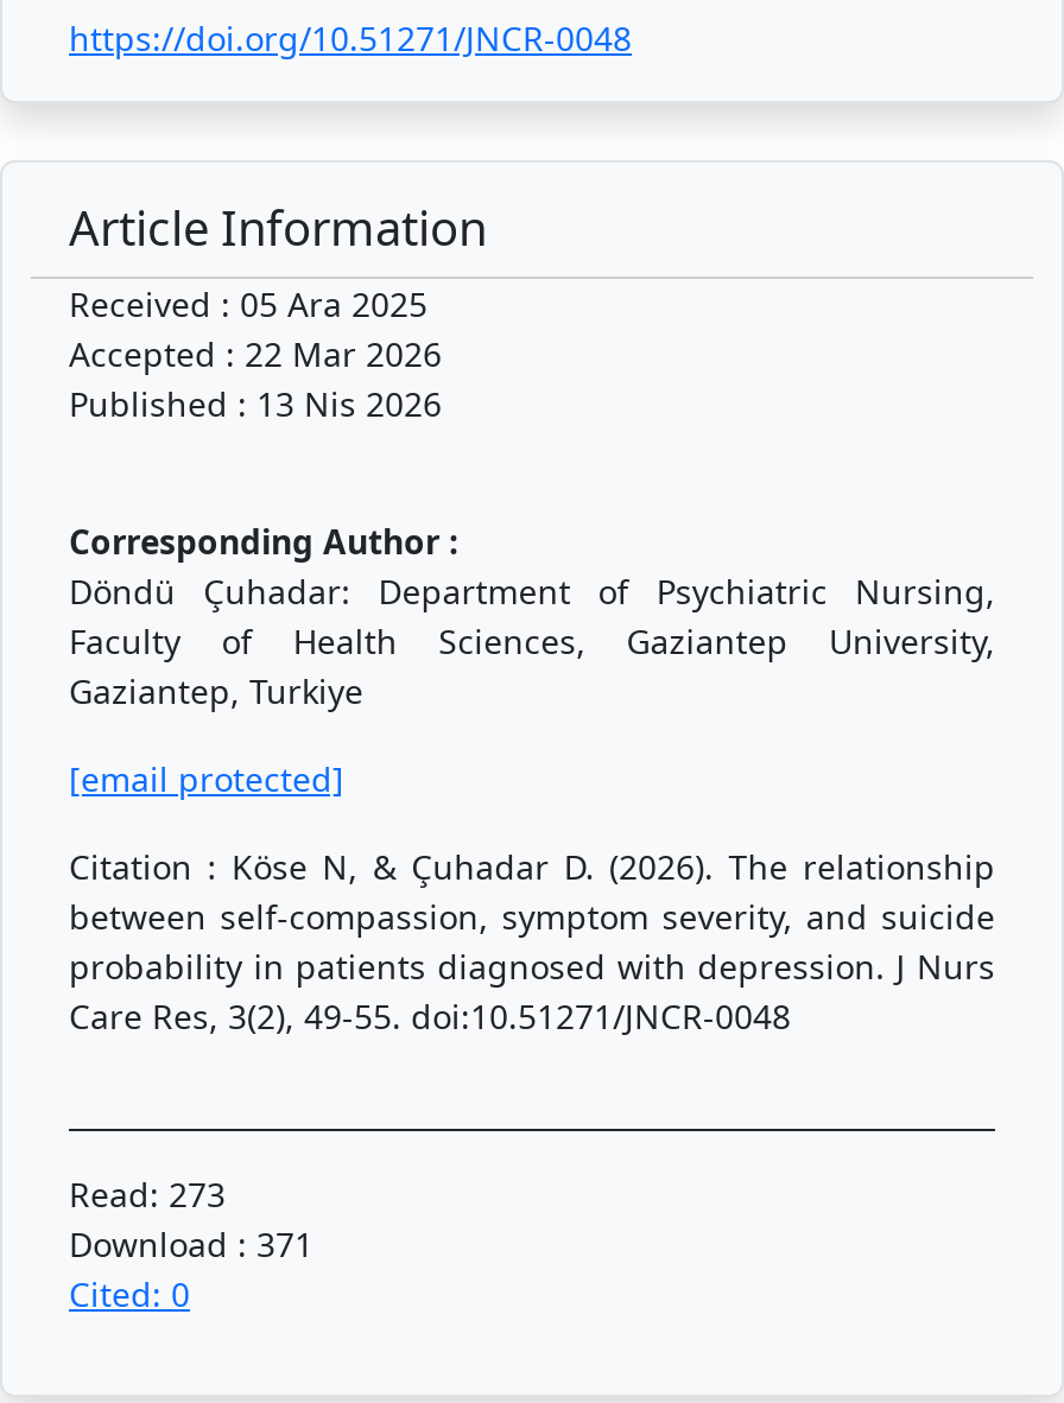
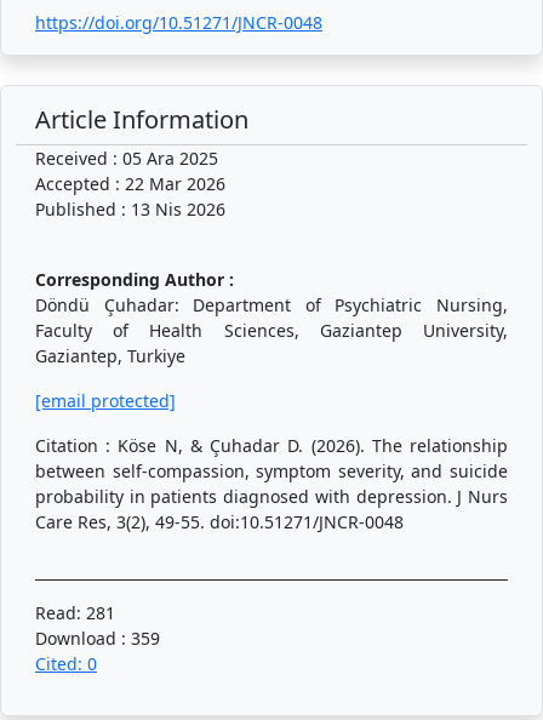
[69,1171,226,1216] Read: 273 -> [35,601,115,624] Read: 281
[69,1221,313,1266] Download : 371 -> [35,626,160,649] Download : 359

